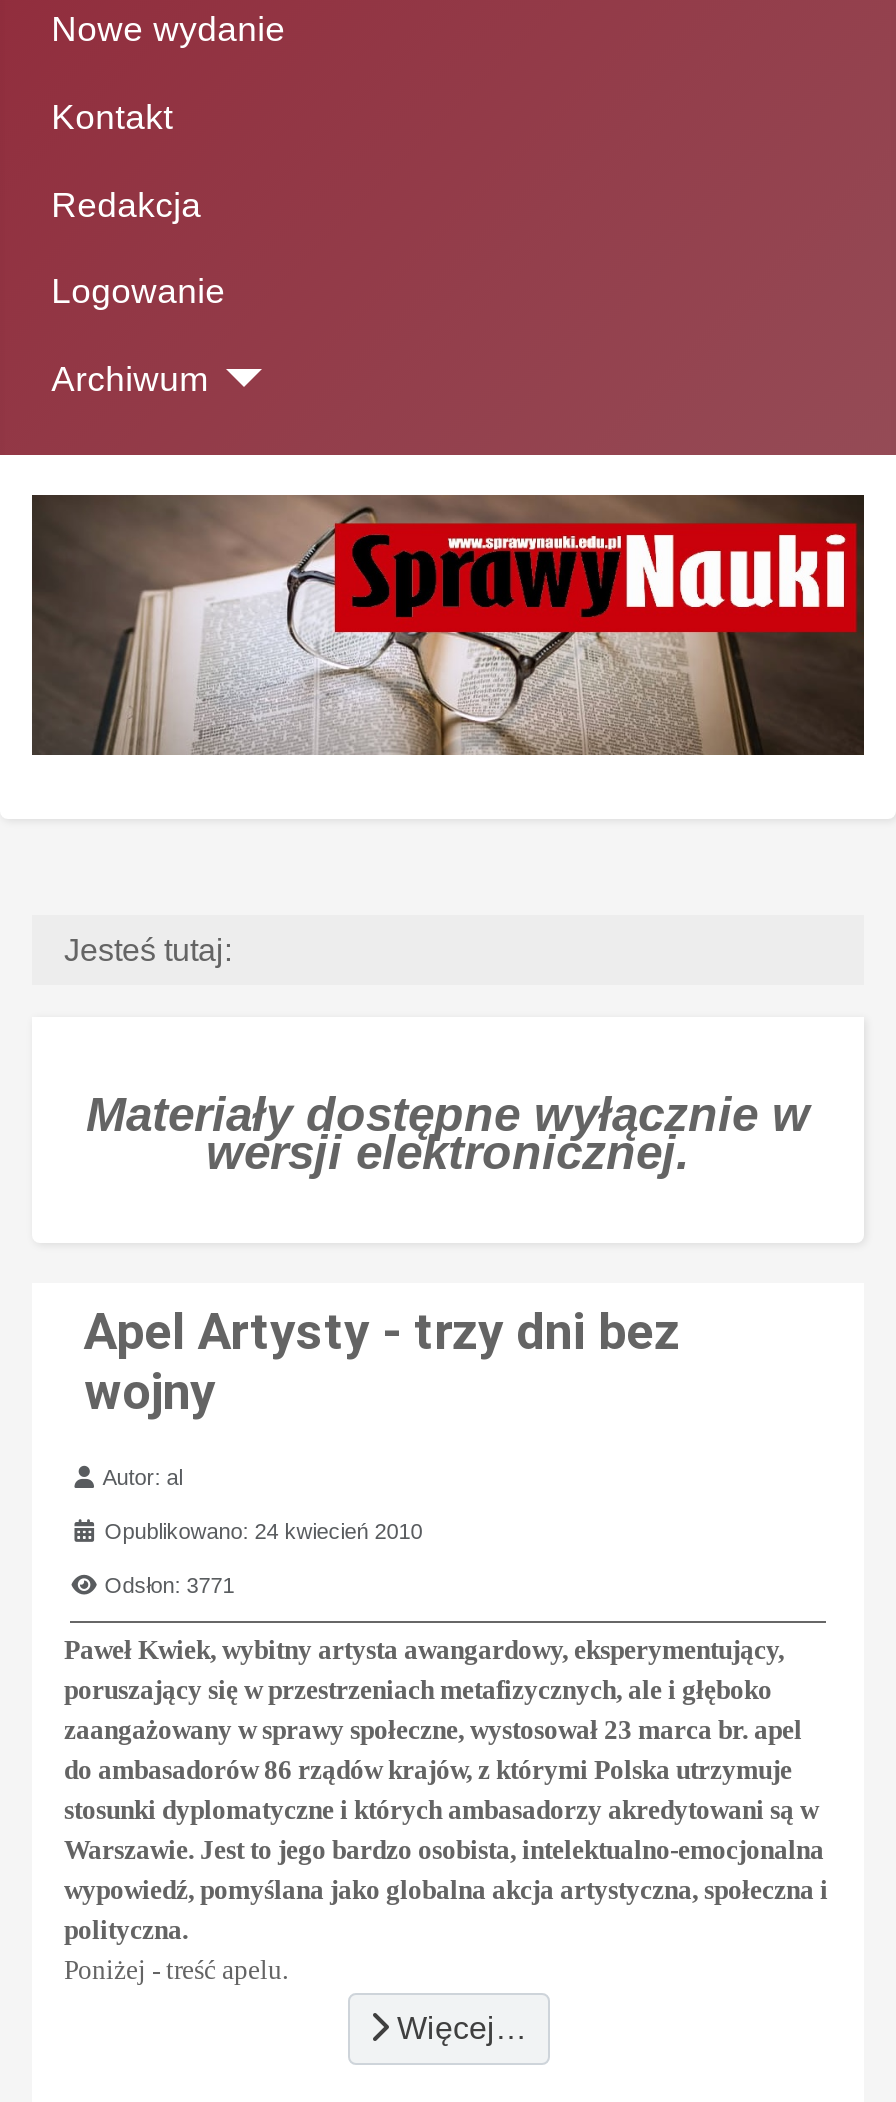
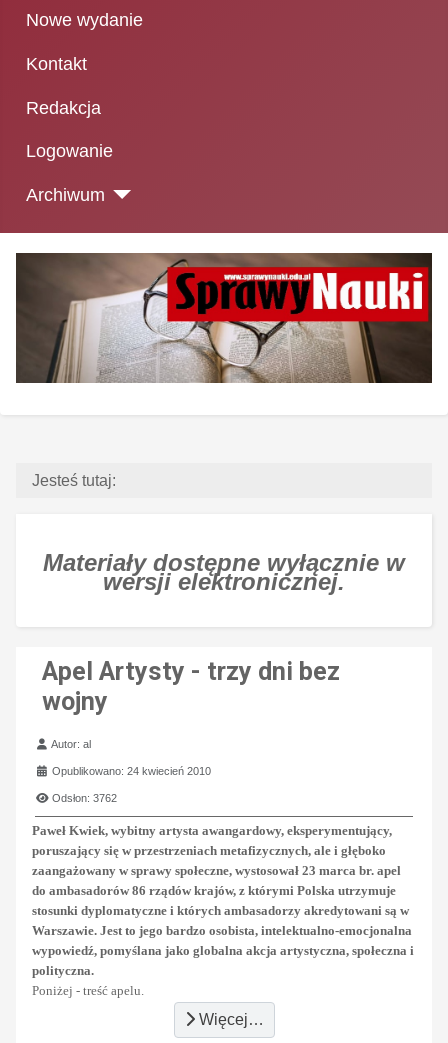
[104,1573,234,1597] Odsłon: 3771 -> [52,792,117,804] Odsłon: 3762

